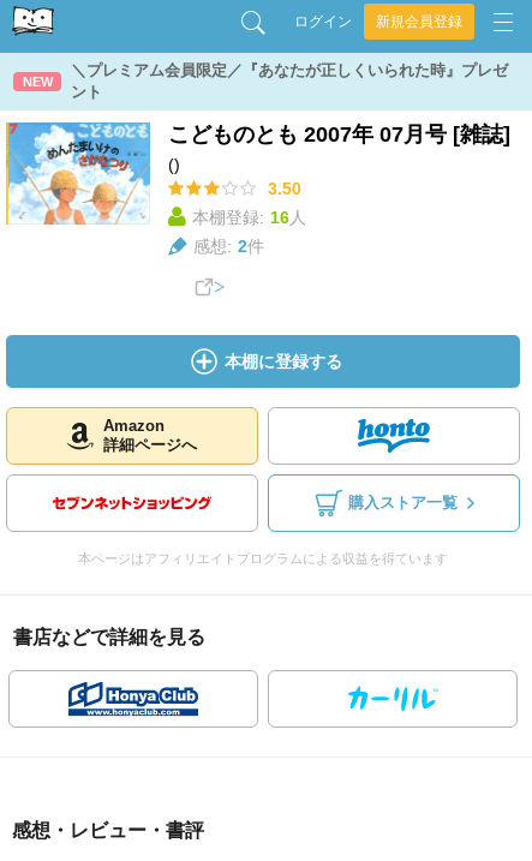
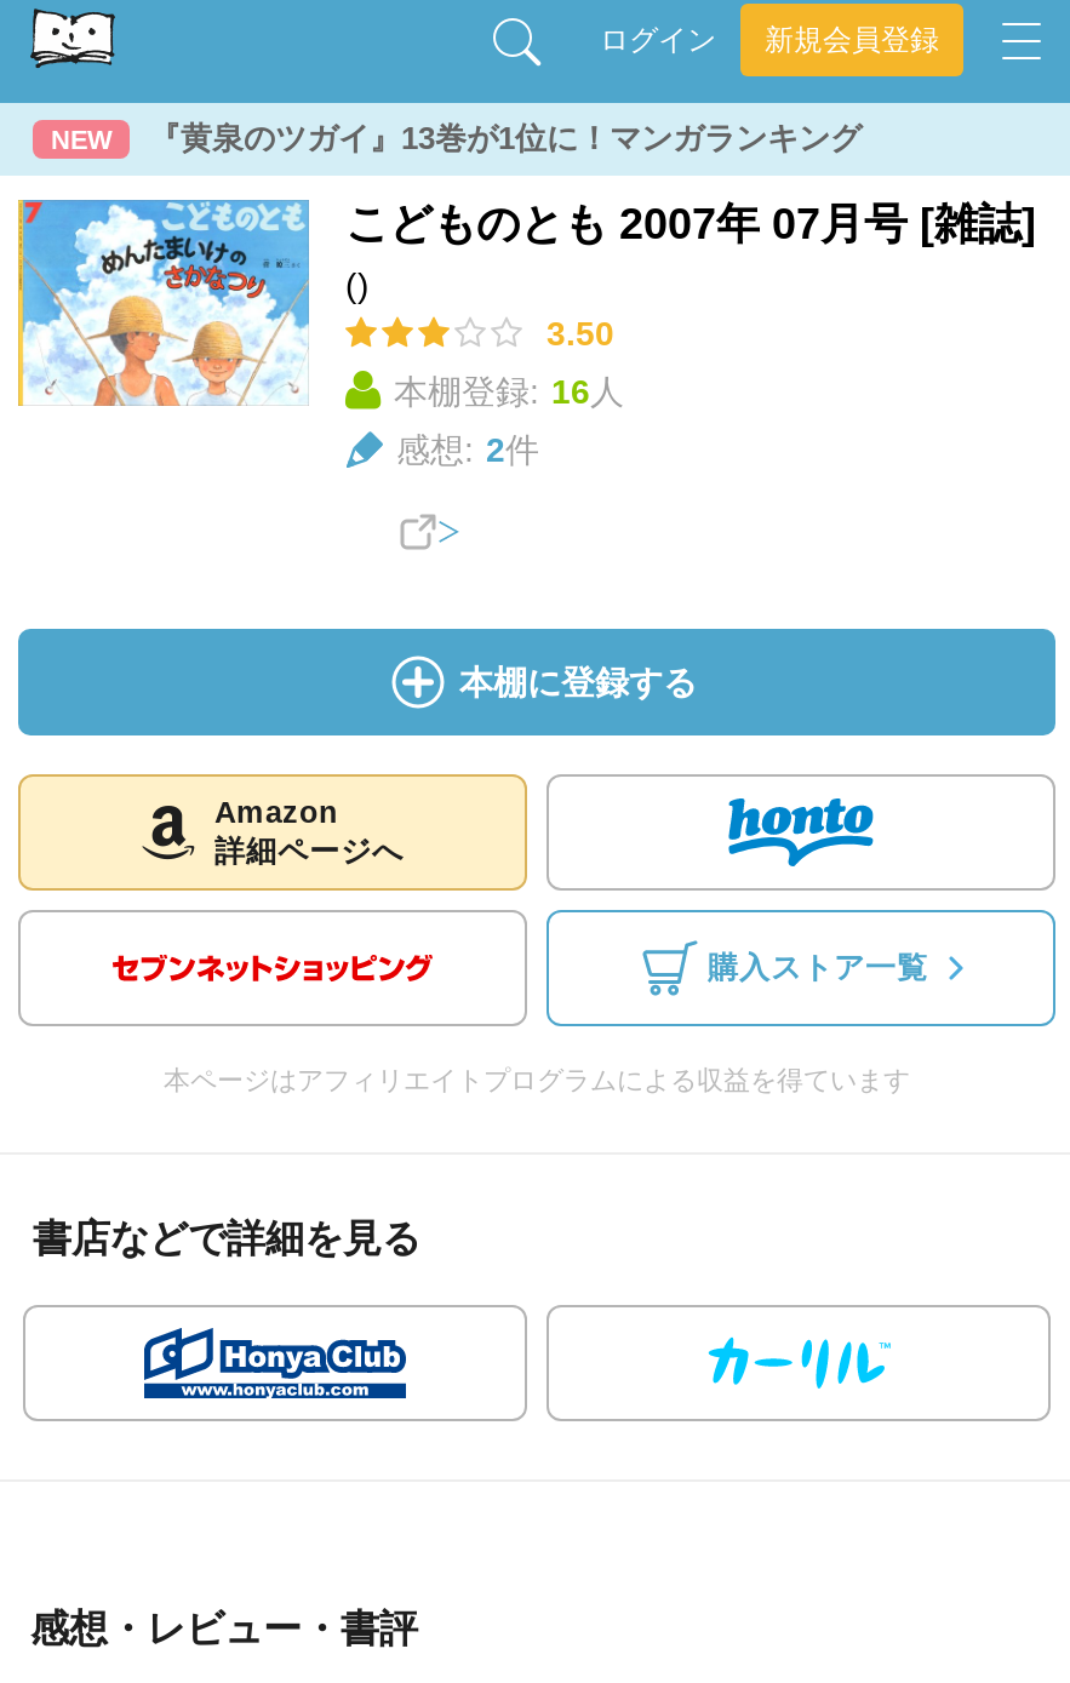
[71,61,508,101] ＼プレミアム会員限定／『あなたが正しくいられた時』プレゼ | ント -> [149,120,862,156] 『黄泉のツガイ』13巻が1位に！マンガランキング

